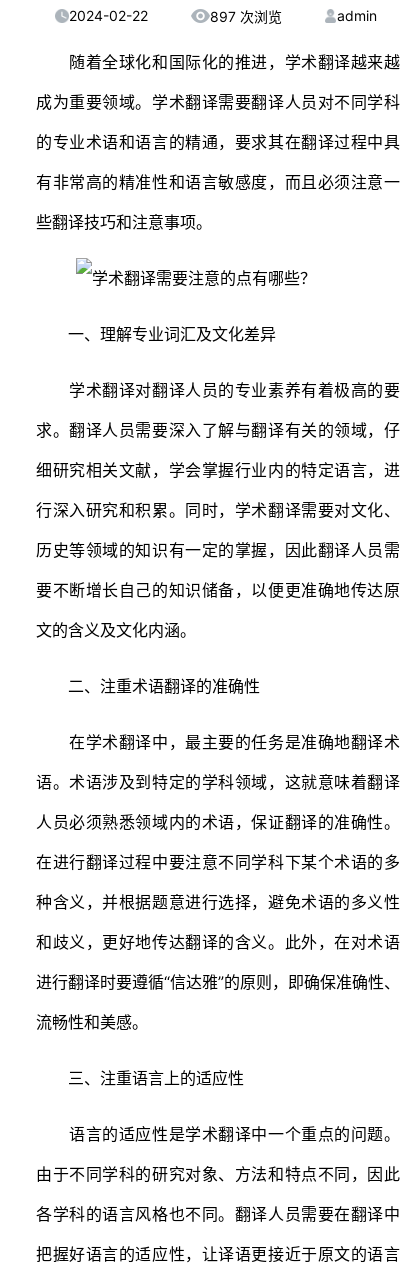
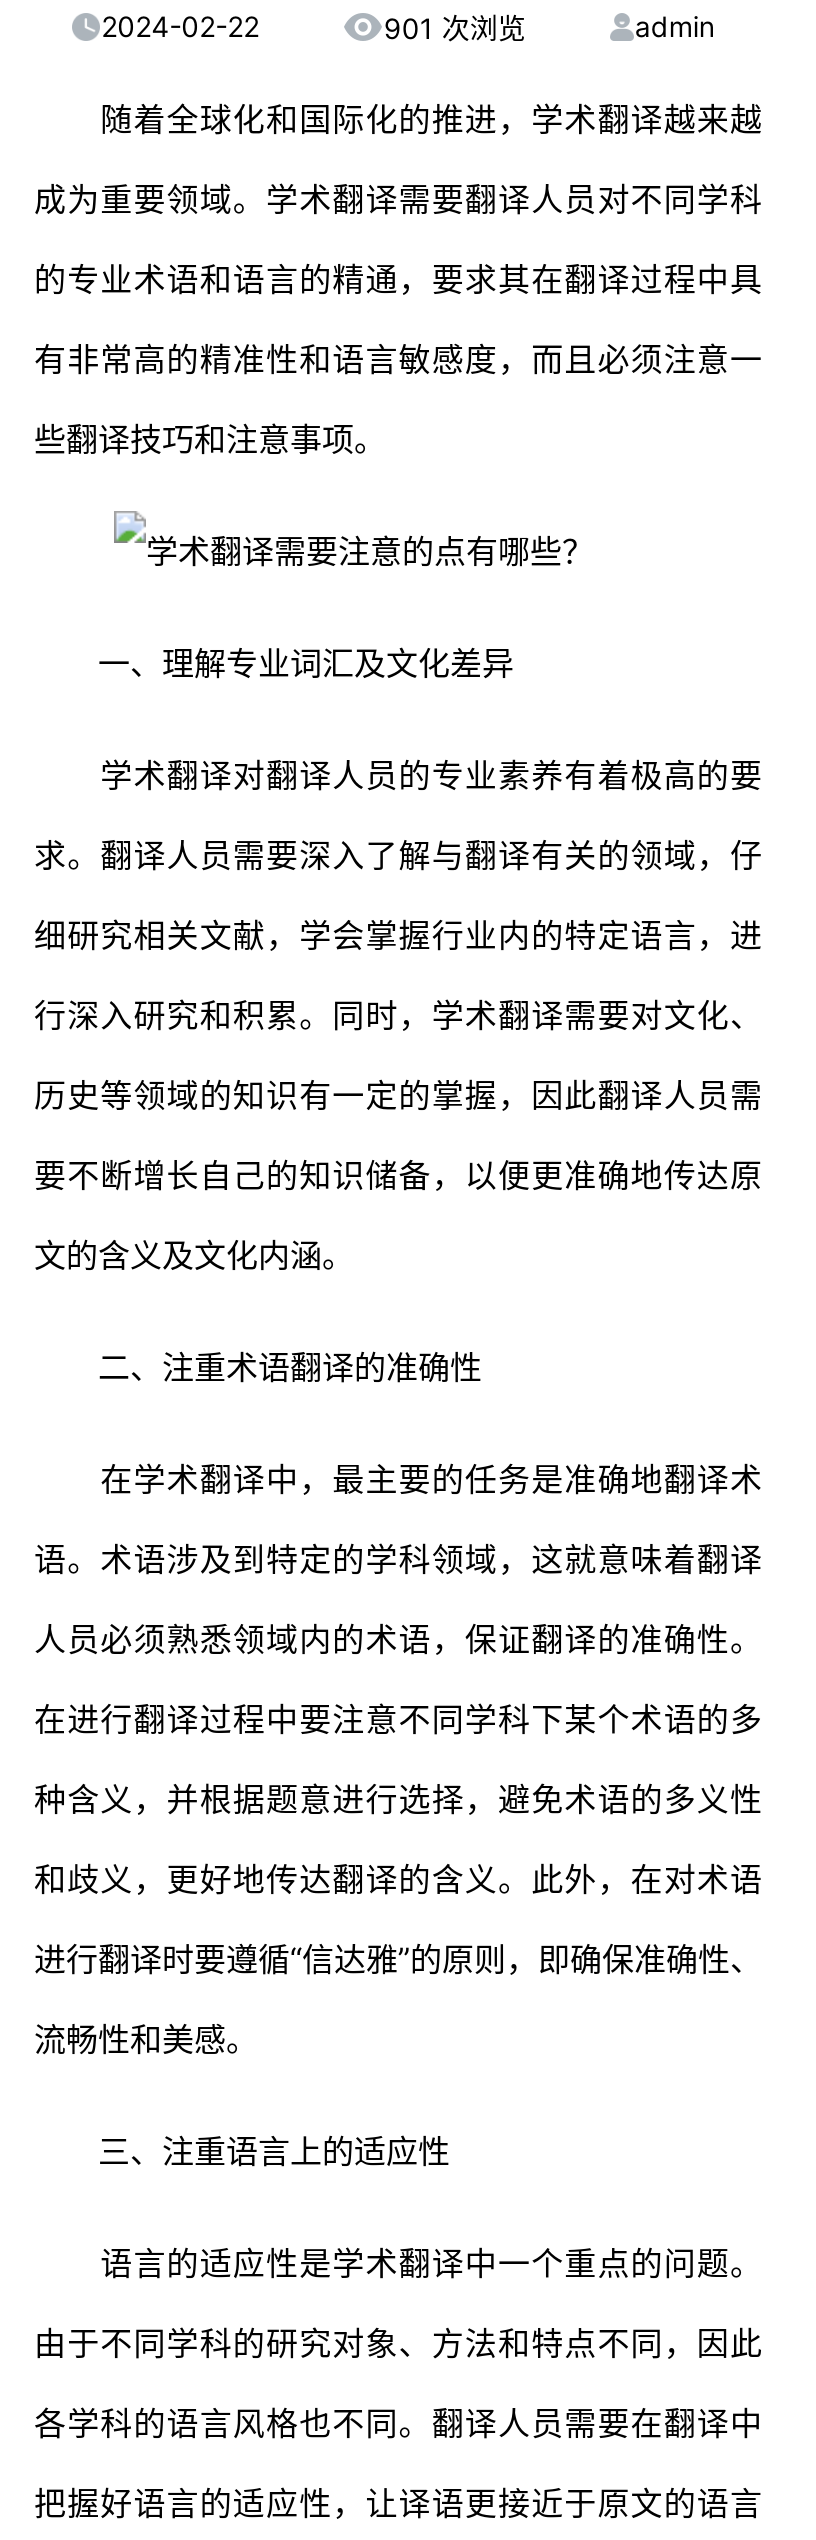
[210,8,282,25] 897 次浏览 -> [384,10,526,44] 901 次浏览

